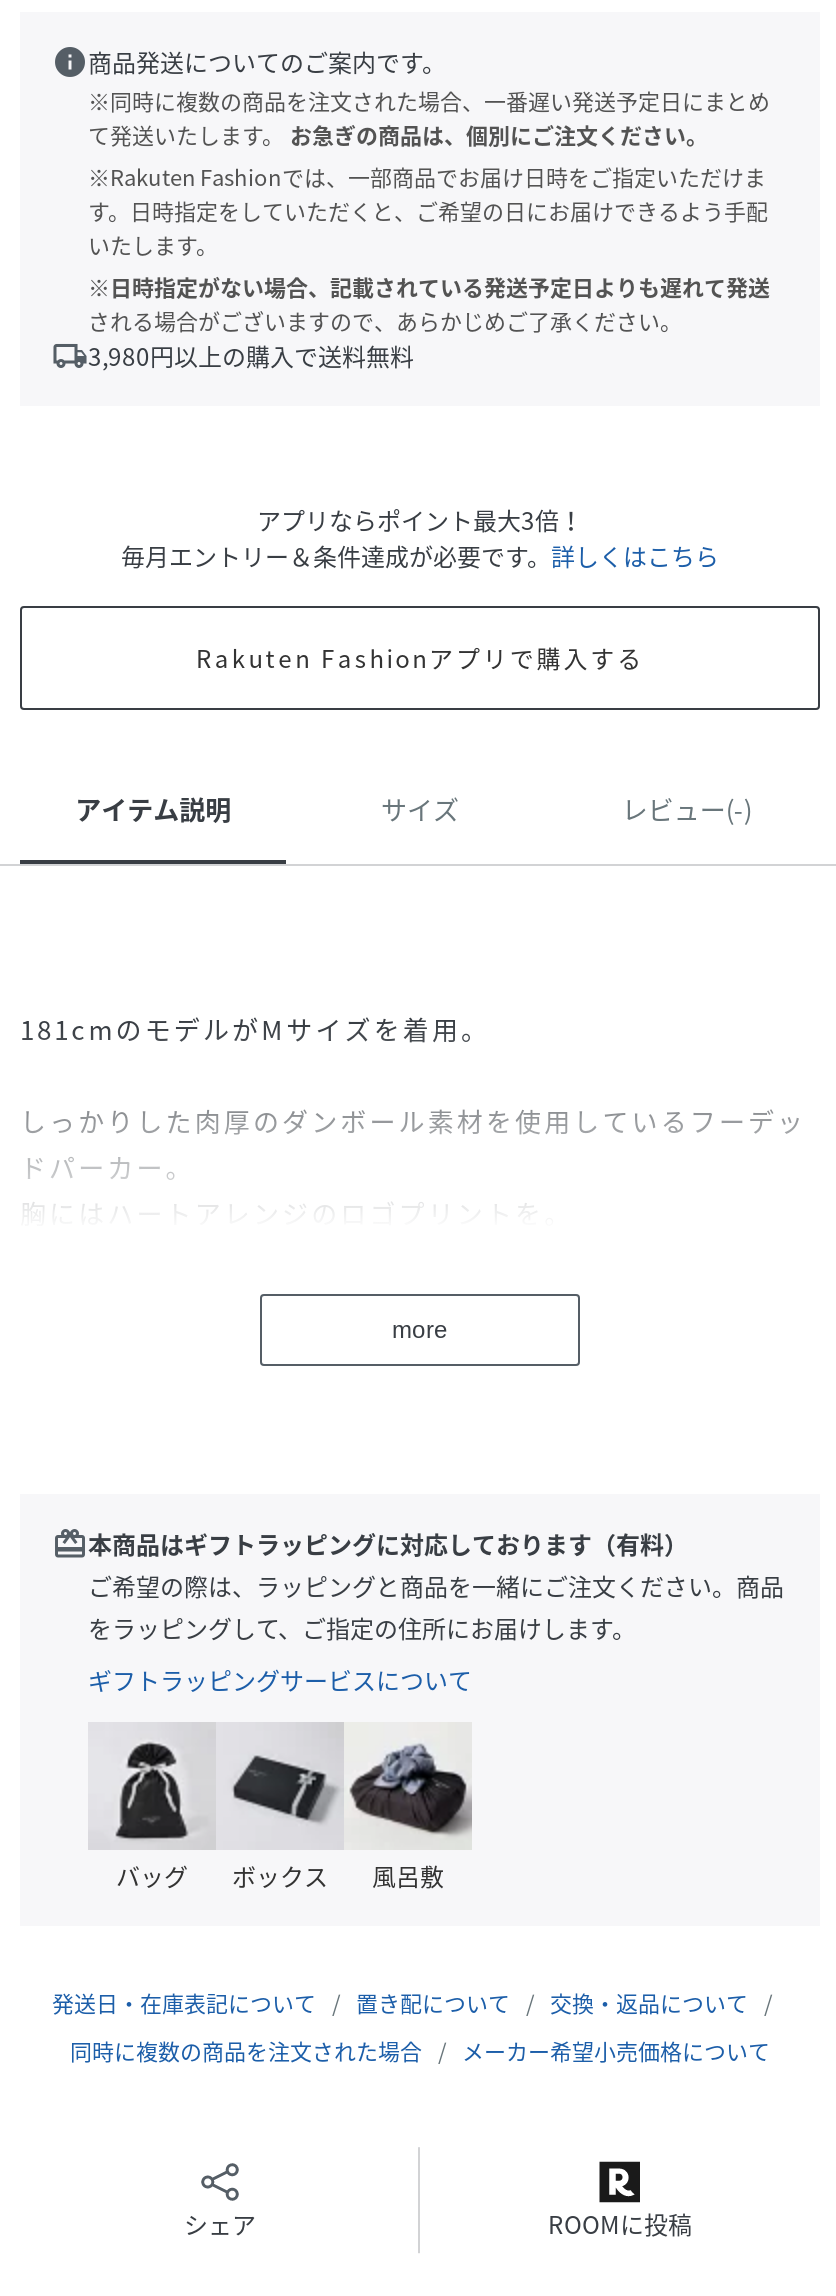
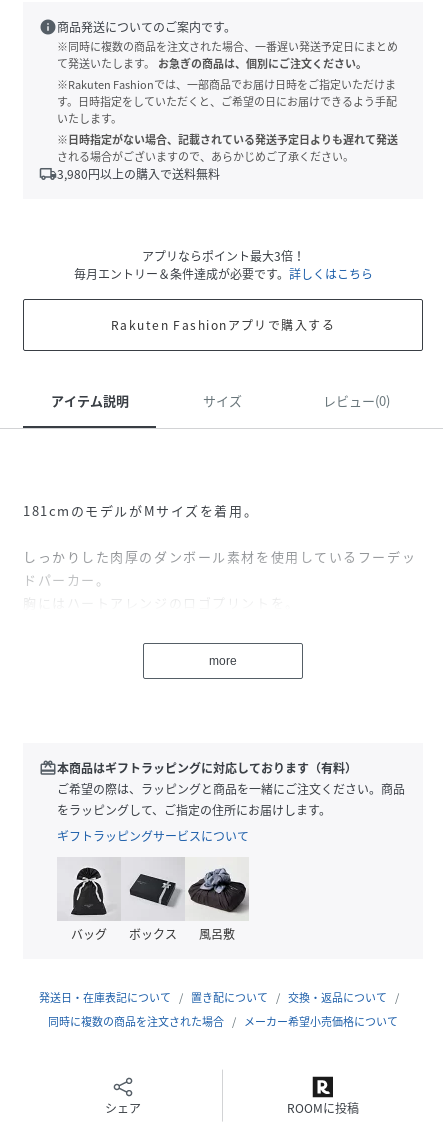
[622,790,752,828] レビュー(-) -> [323,391,390,410] レビュー(0)

